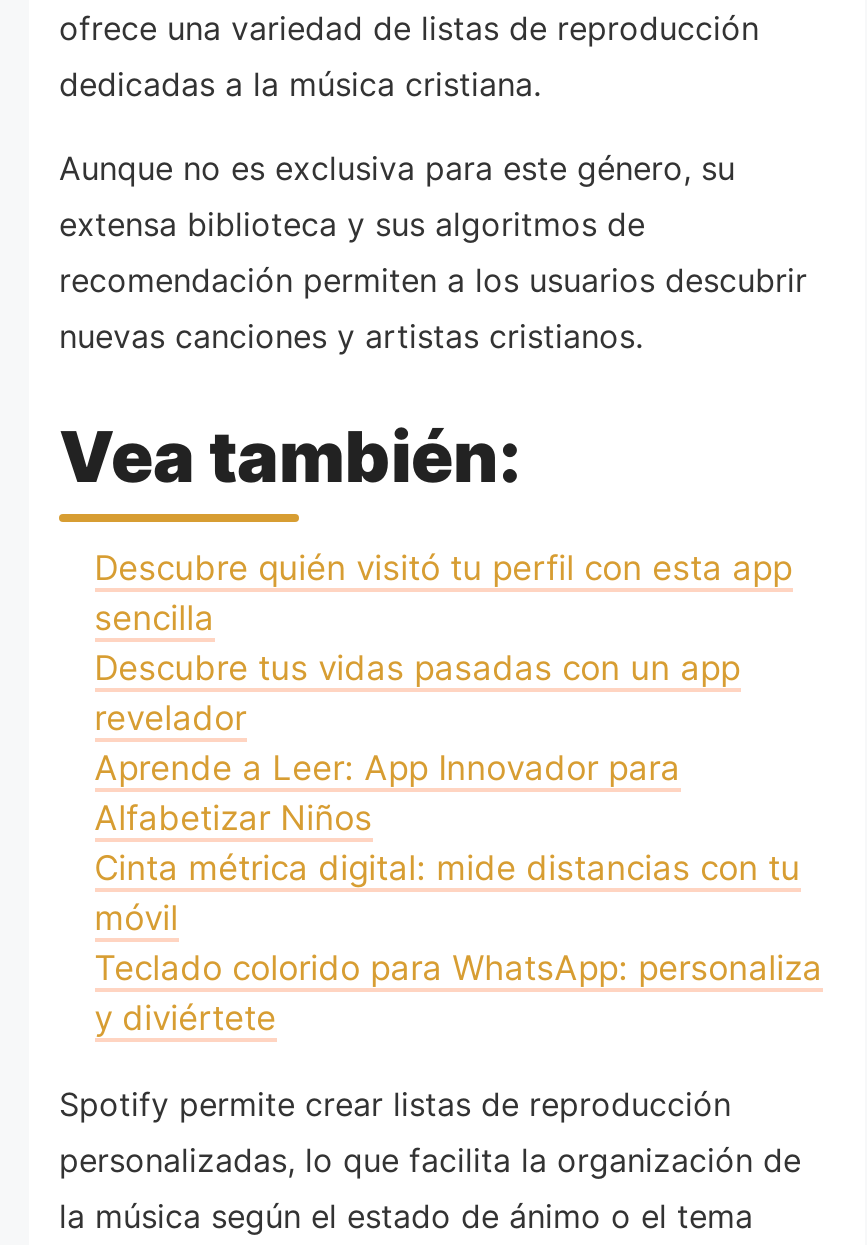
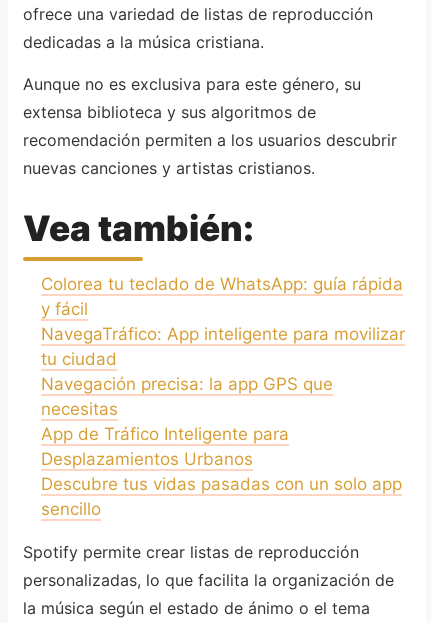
[94,548,822,1038] Descubre quién visitó tu perfil con esta app | sencilla | Descubre tus vidas pasadas con un app | revelador | Aprende a Leer: App Innovador para | Alfabetizar Niños | Cinta métrica digital: mide distancias con tu | móvil | Teclado colorido para WhatsApp: personaliza | y diviértete -> [41,274,405,519] Colorea tu teclado de WhatsApp: guía rápida | y fácil | NavegaTráfico: App inteligente para movilizar | tu ciudad | Navegación precisa: la app GPS que | necesitas | App de Tráfico Inteligente para | Desplazamientos Urbanos | Descubre tus vidas pasadas con un solo app | sencillo

